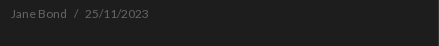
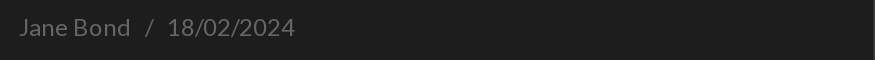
[11,6,149,21] Jane Bond 25/11/2023 -> [19,13,295,43] Jane Bond 18/02/2024

